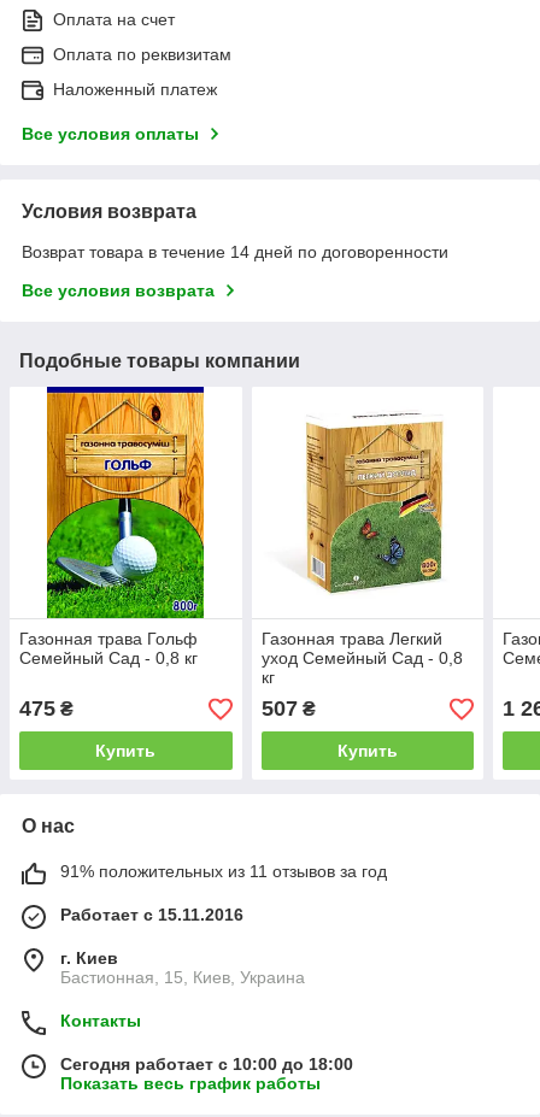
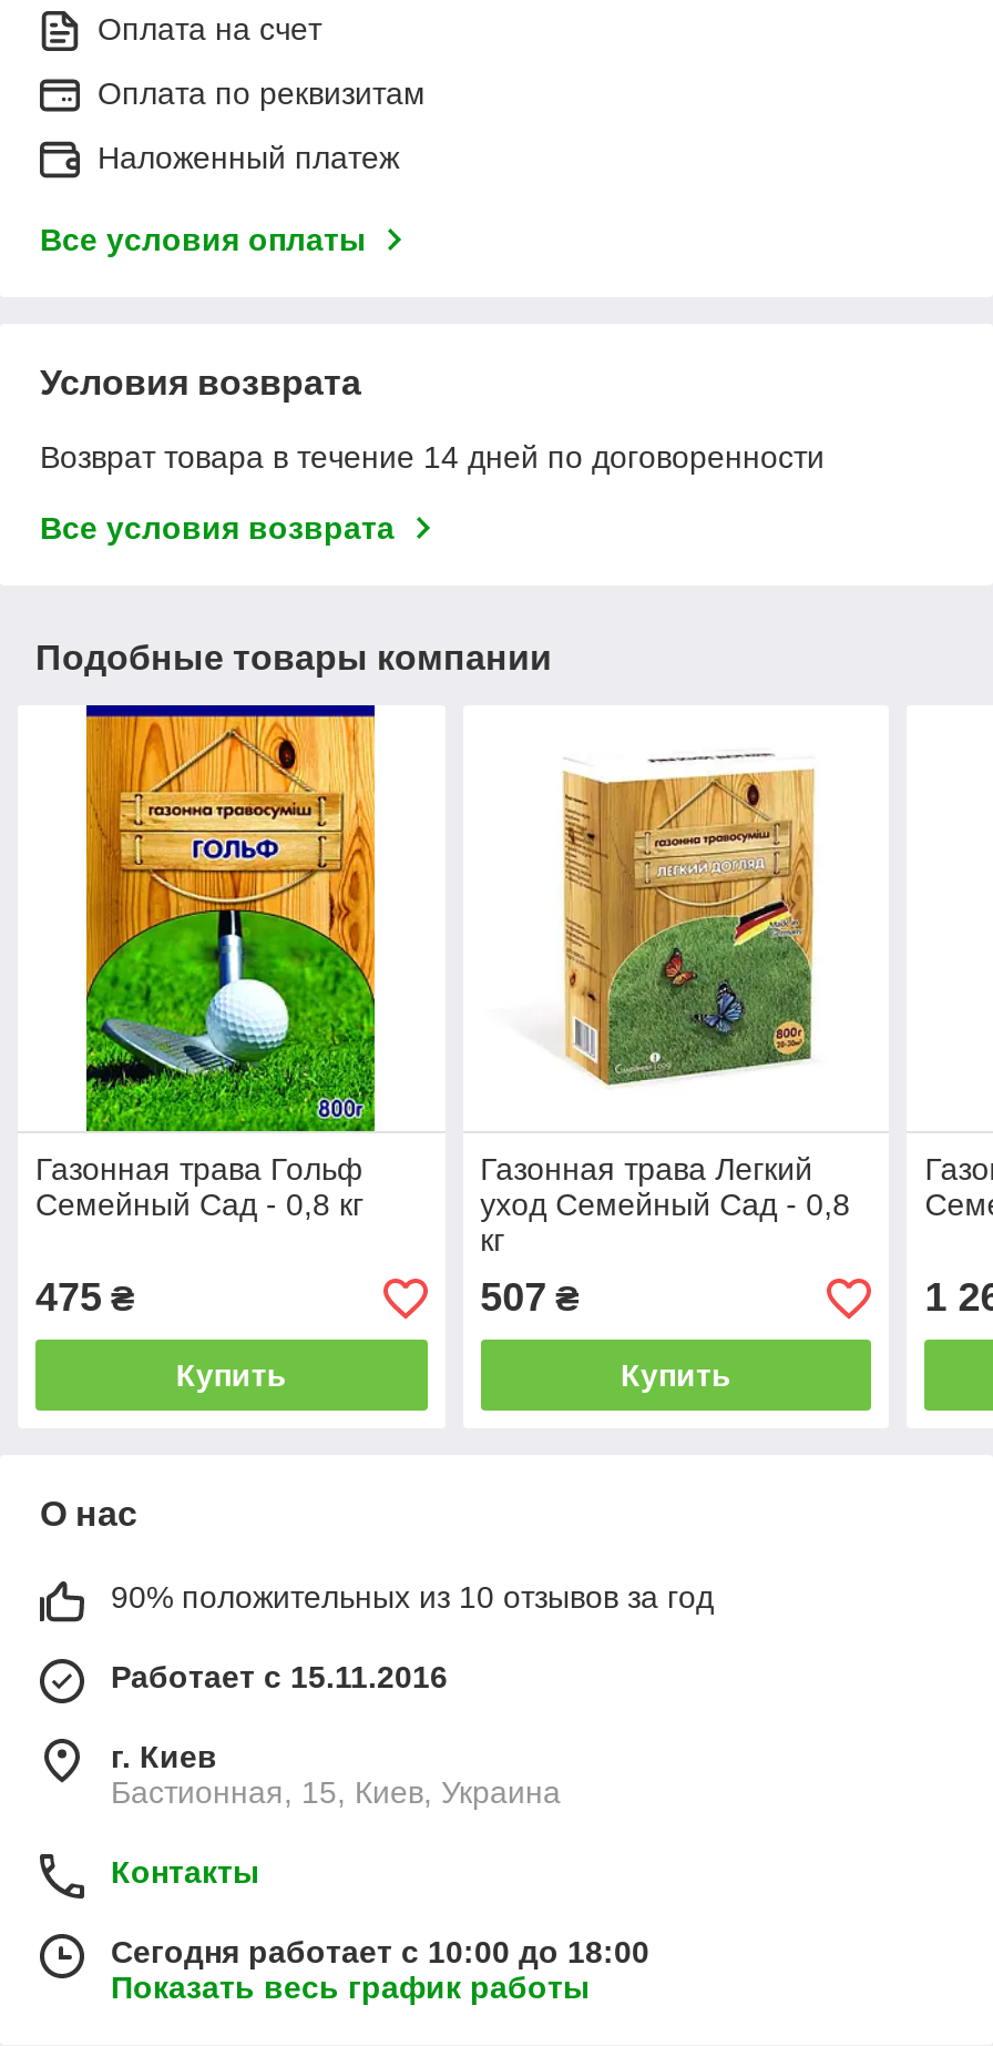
[60,862,387,881] 91% положительных из 11 отзывов за год -> [111,1580,714,1616] 90% положительных из 10 отзывов за год

